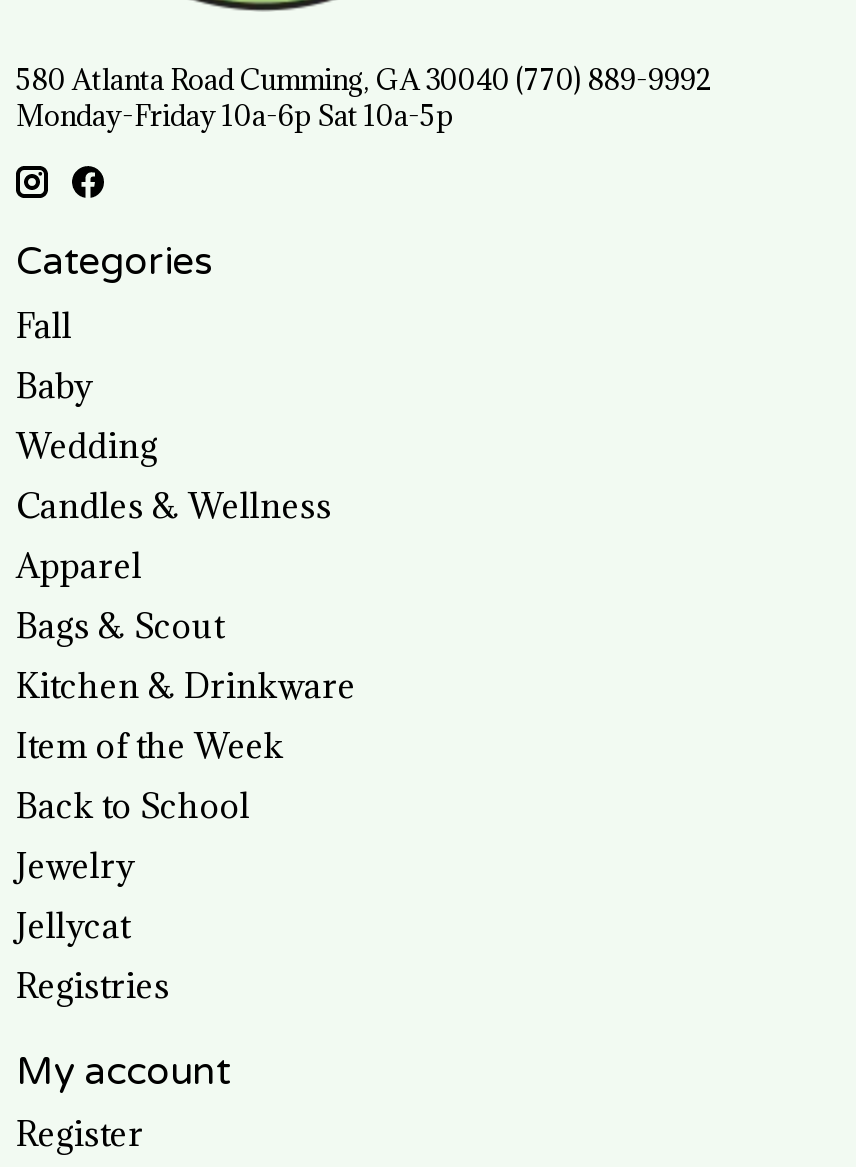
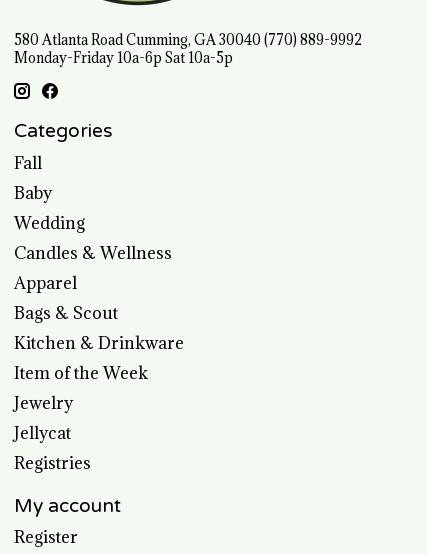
[16,784,250,828] Back to School -> none

